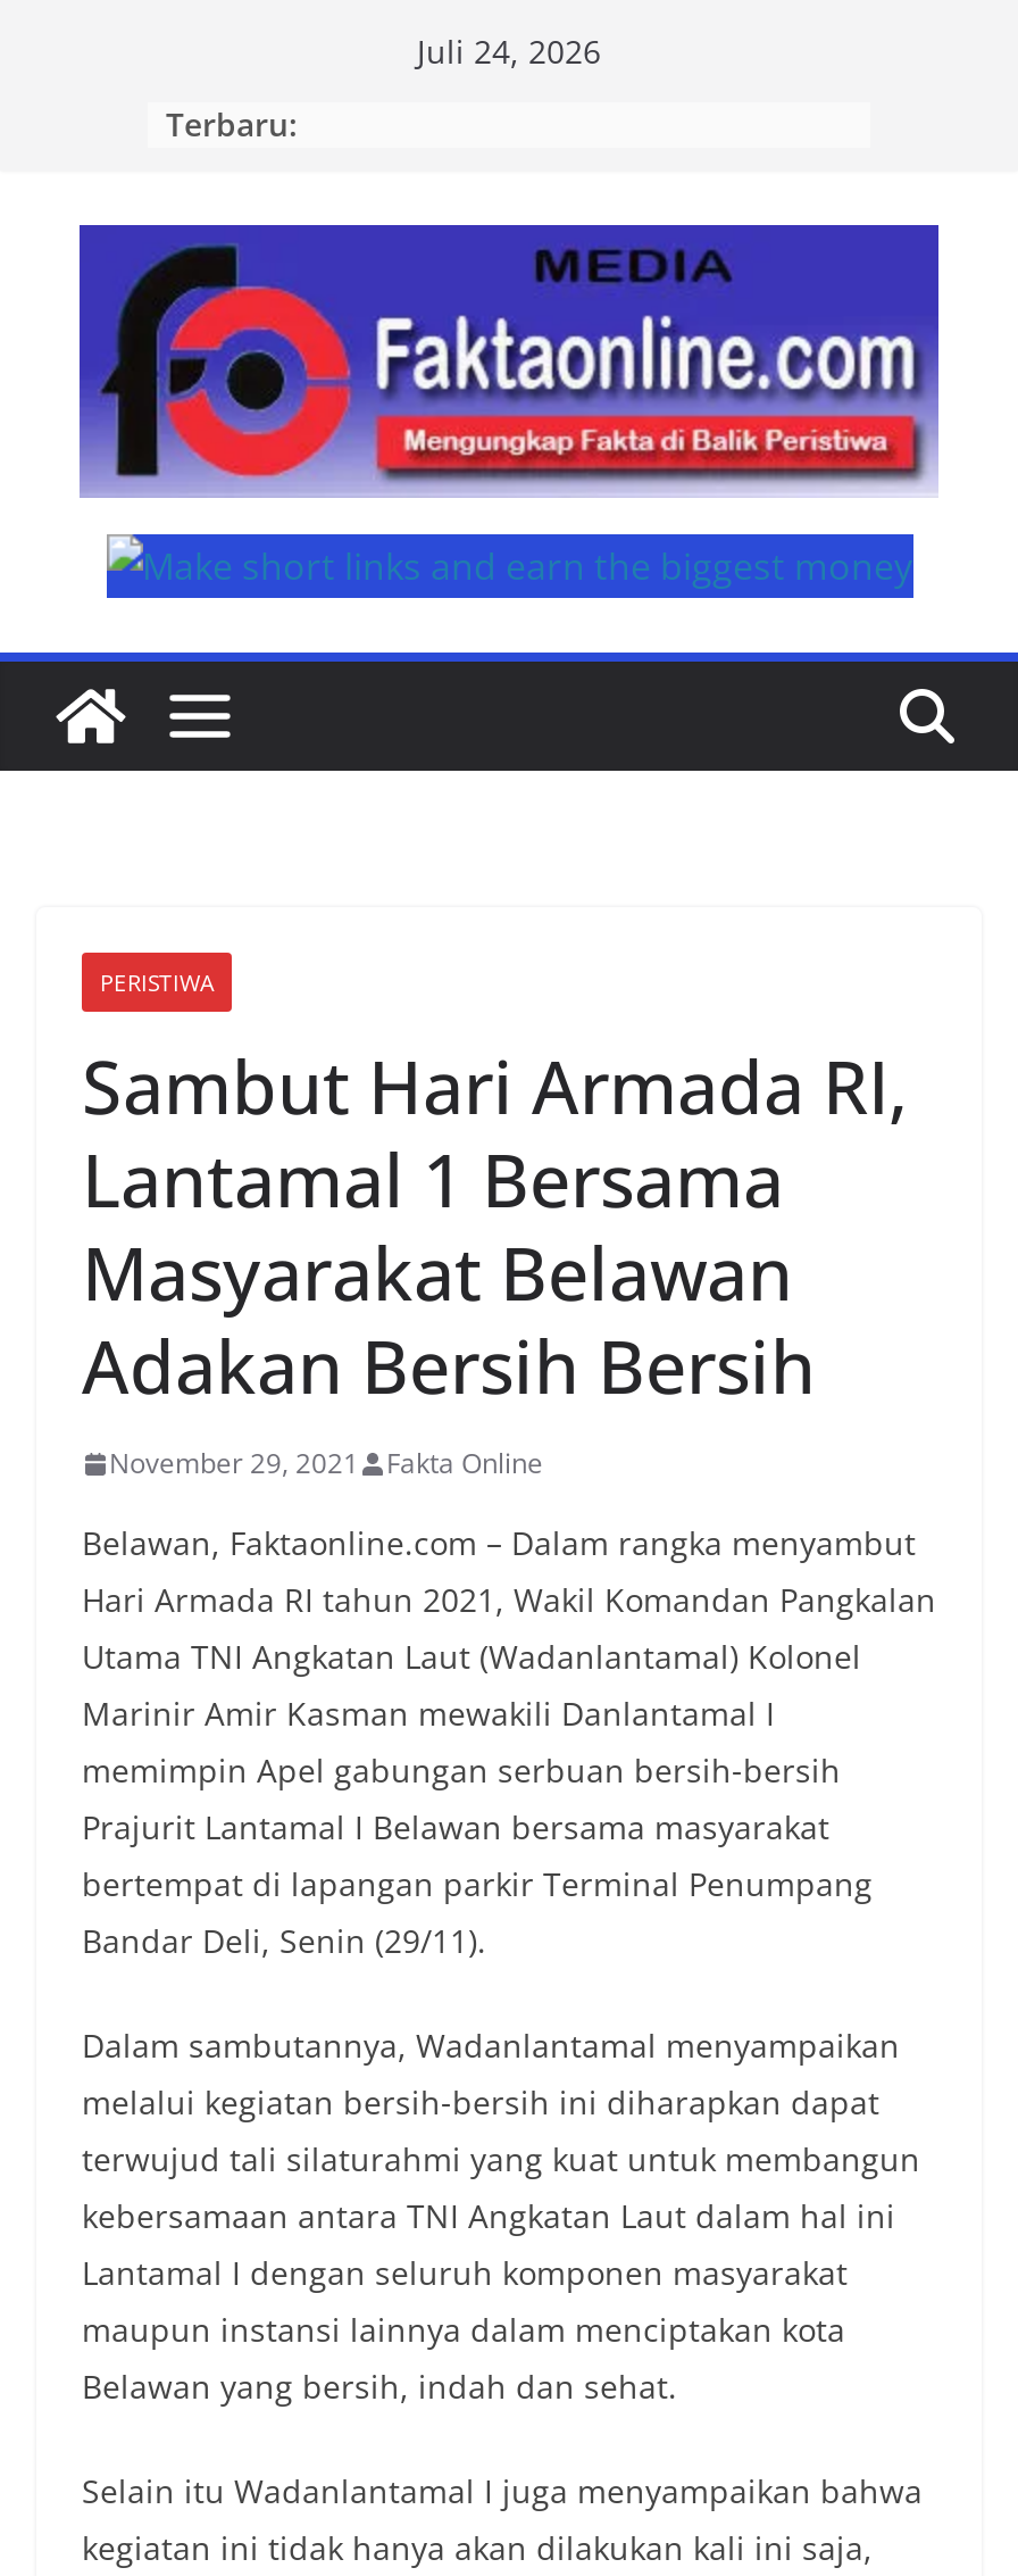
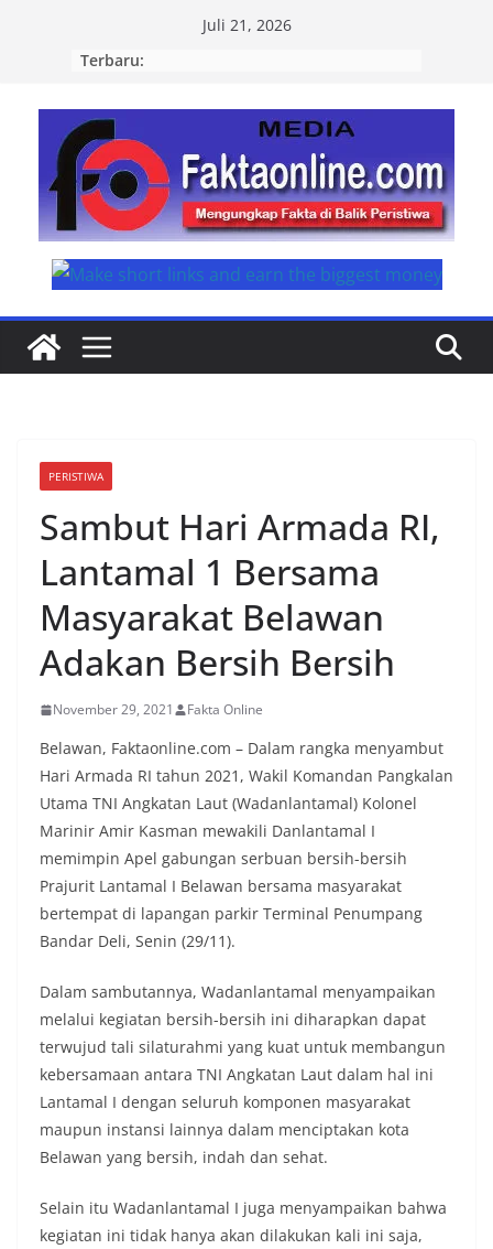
[417,30,601,73] Juli 24, 2026 -> [202,14,291,35] Juli 21, 2026

